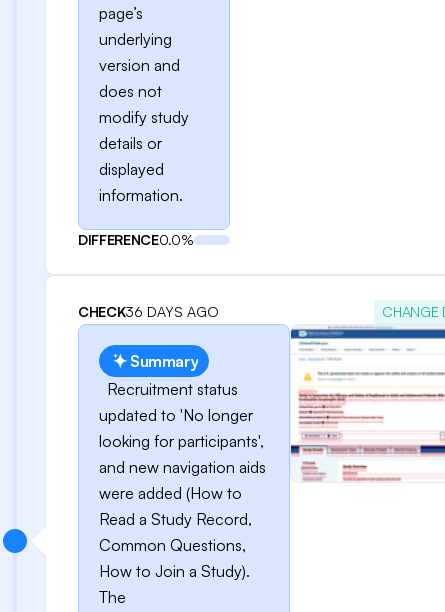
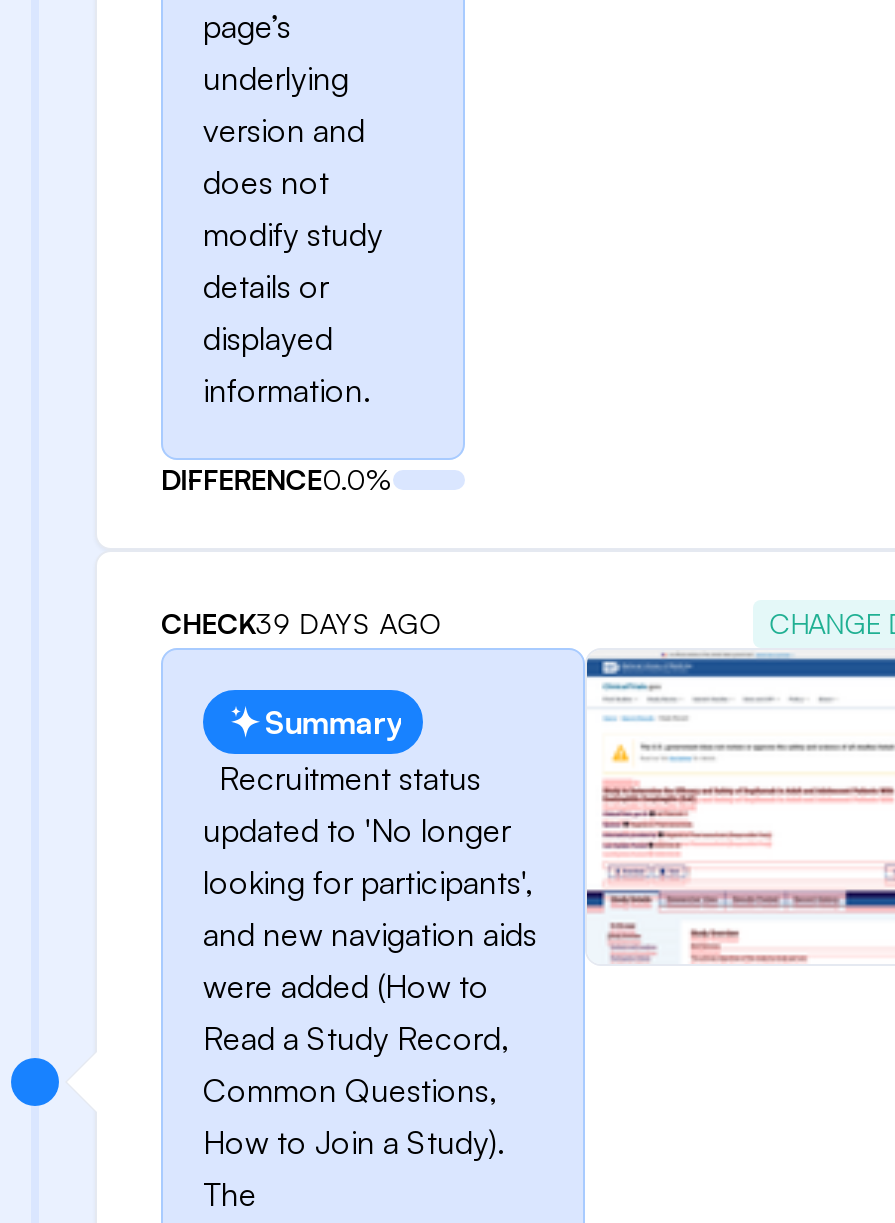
[78,303,219,320] CHECK36 DAYS AGO -> [161,606,443,640] CHECK39 DAYS AGO

